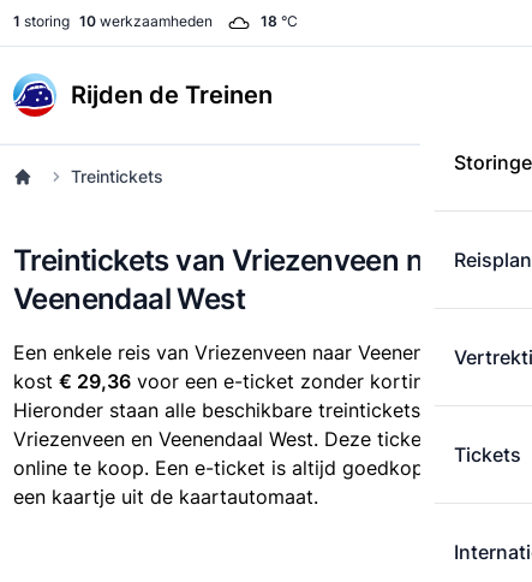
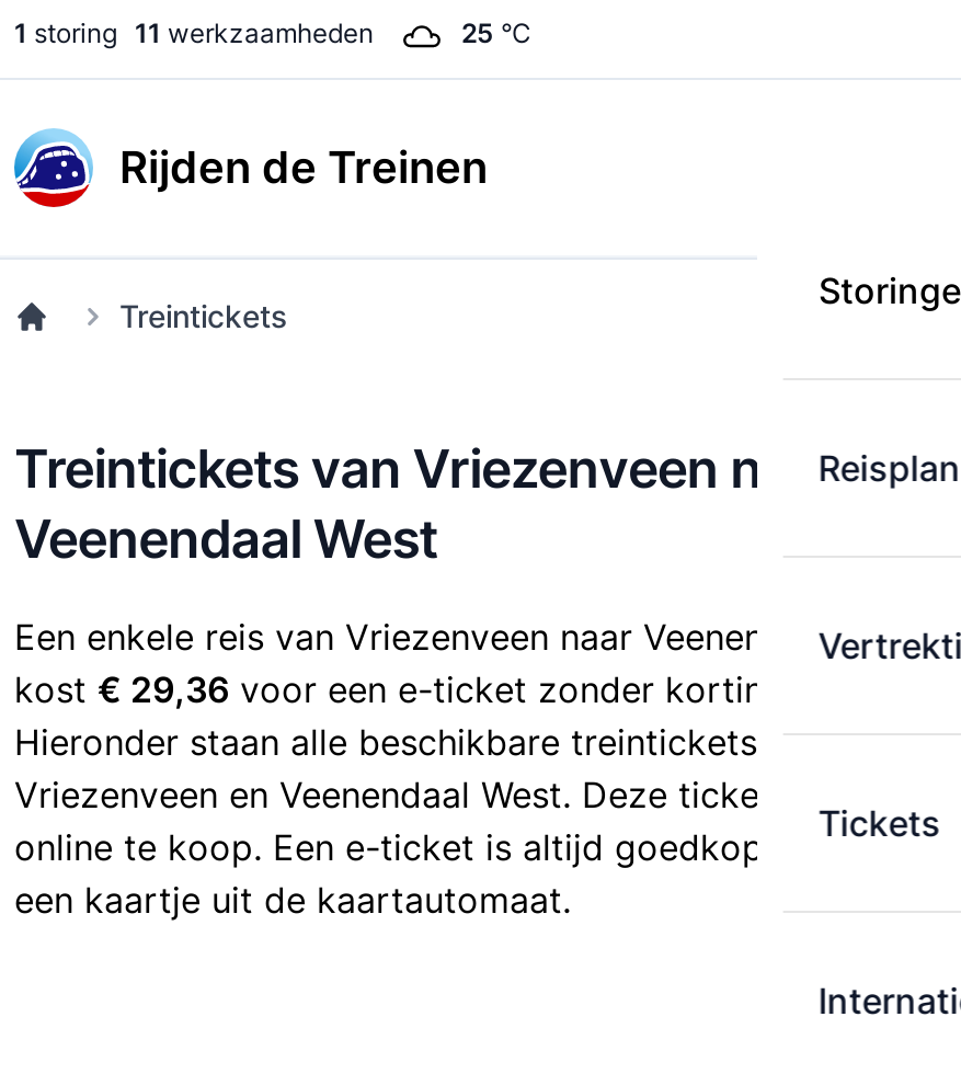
[13,12,213,30] 1 storing 10 werkzaamheden -> [14,16,374,49] 1 storing 11 werkzaamheden
[261,12,298,30] 18 °C -> [461,16,531,49] 25 °C

